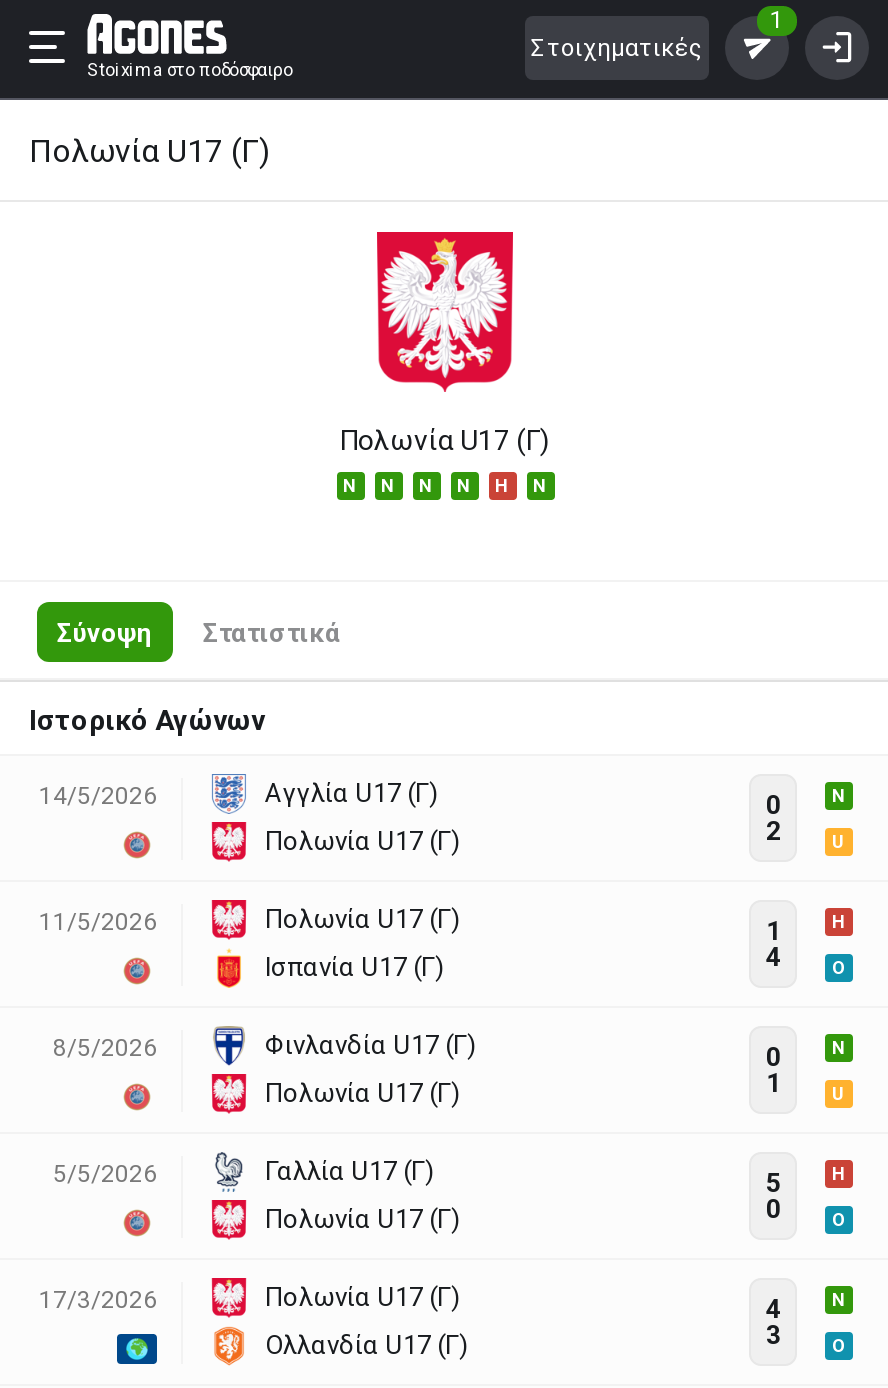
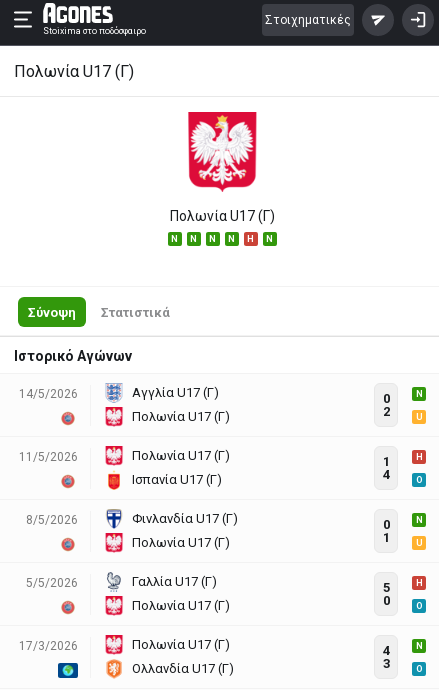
[770,5,784,33] 1 -> none

